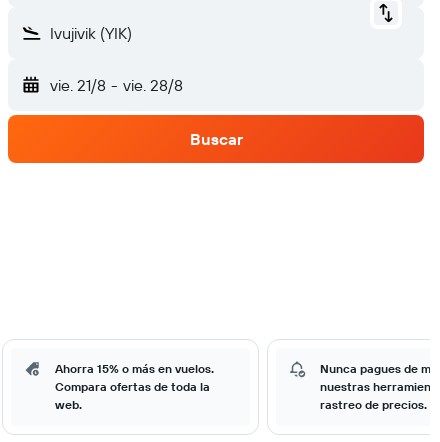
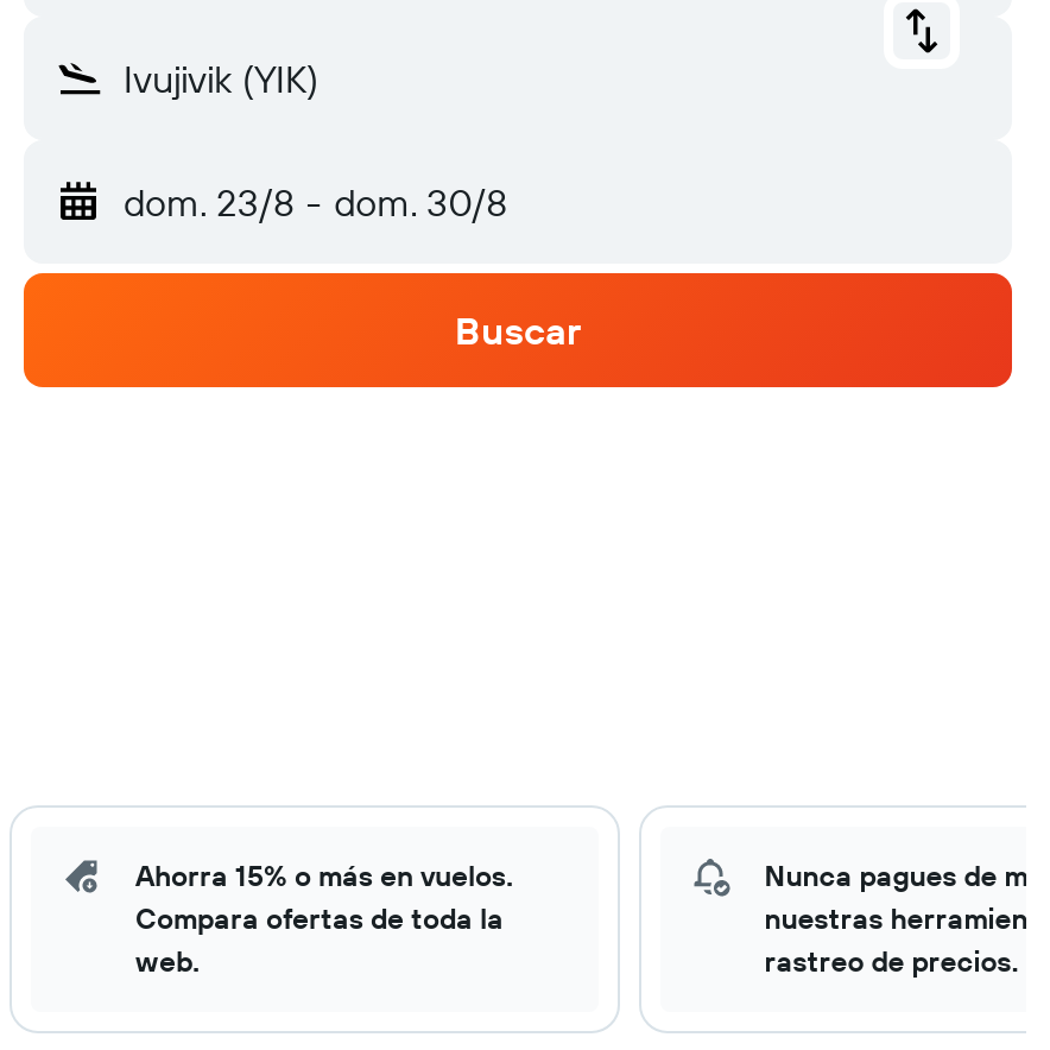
[50,75,183,95] vie. 21/8 - vie. 28/8 -> [124,178,507,226] dom. 23/8 - dom. 30/8

